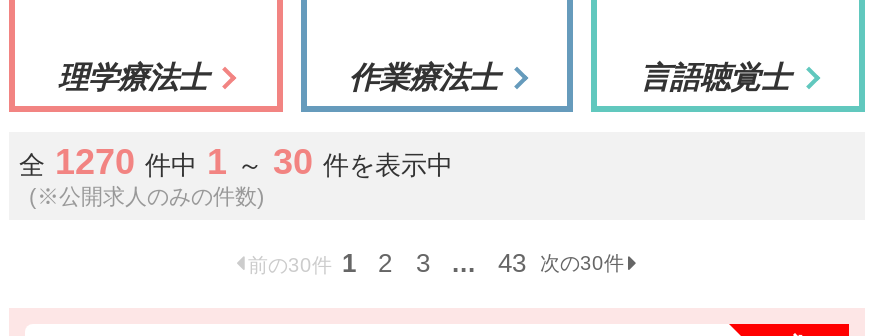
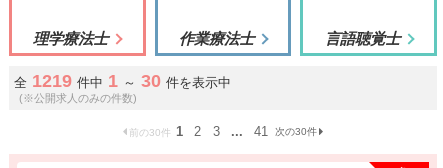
[19,143,453,183] 全 1270 件中 1 ～ 30 件を表示中 -> [14,71,231,91] 全 1219 件中 1 ～ 30 件を表示中
[498,249,526,279] 43 -> [253,124,267,139] 41

